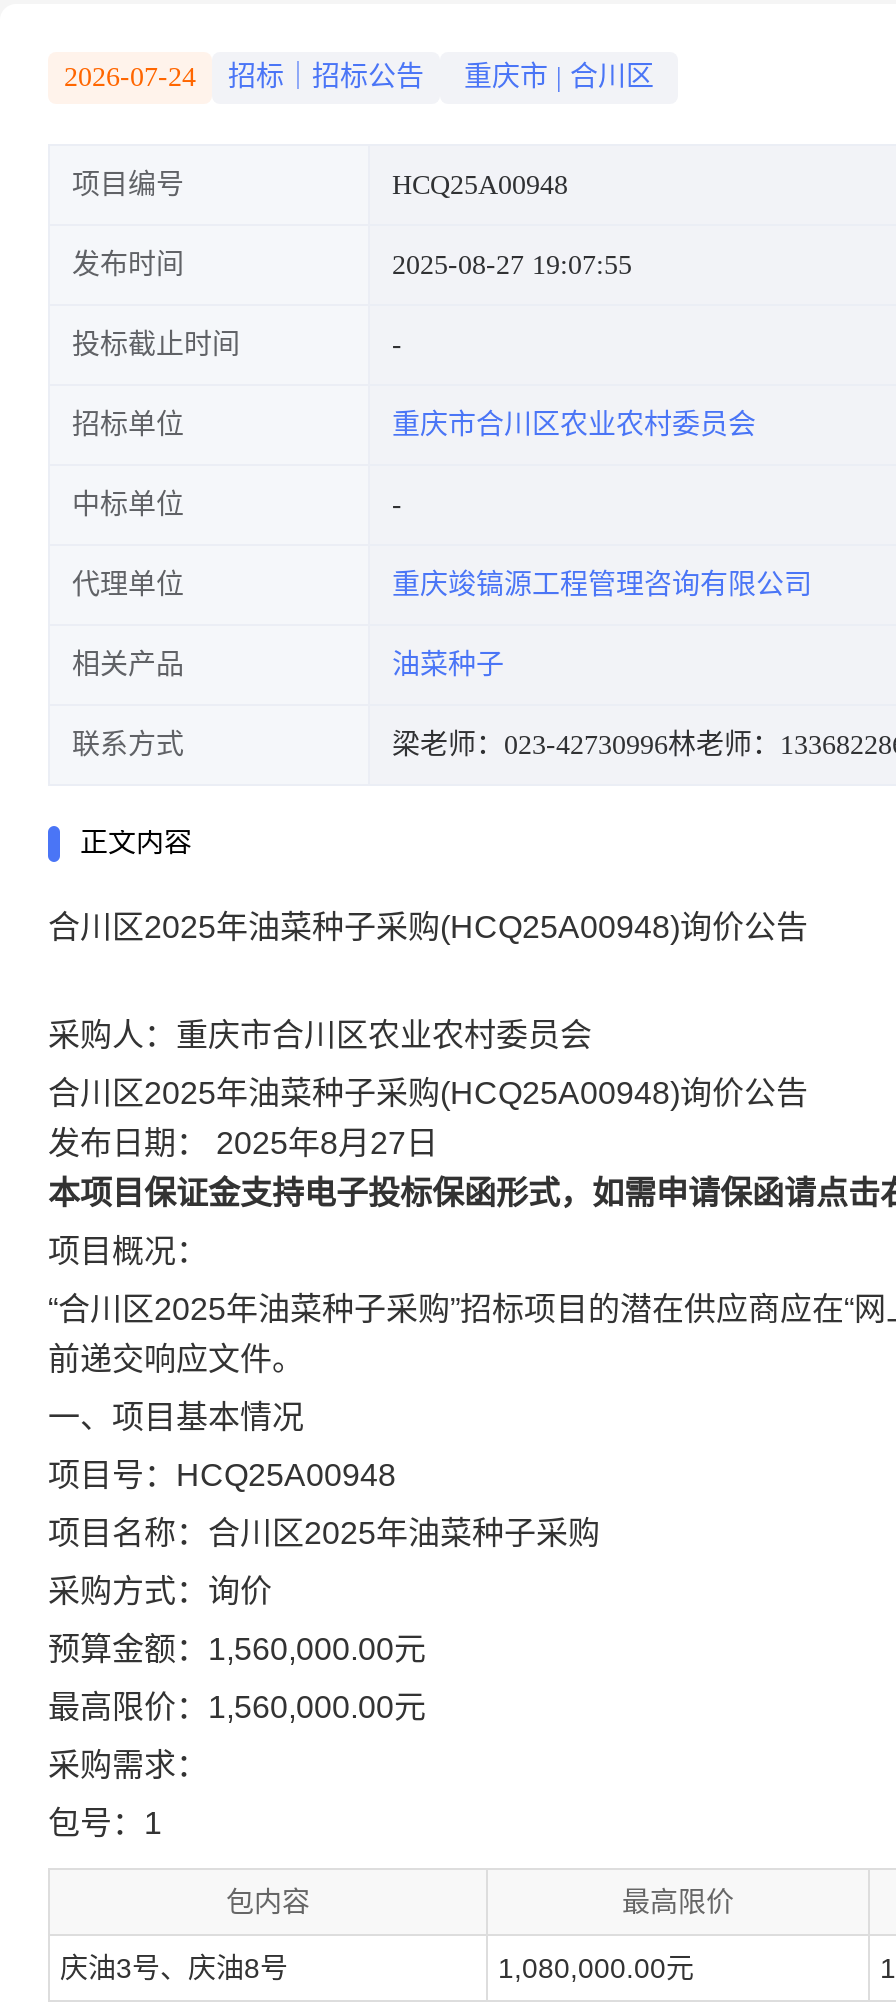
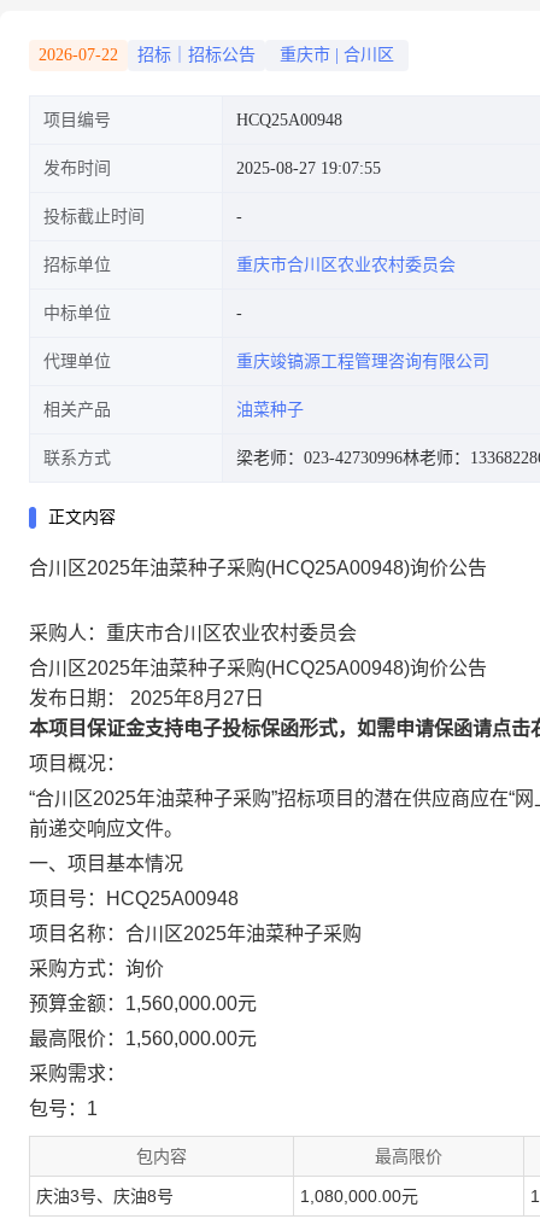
[64,62,196,92] 2026-07-24 -> [39,46,118,64] 2026-07-22

